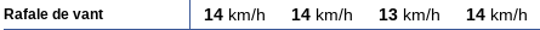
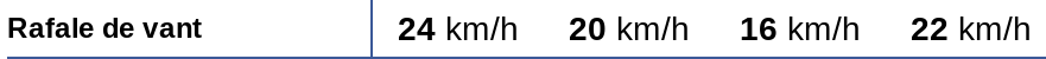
[203,5,265,24] 14 km/h -> [398,9,519,47] 24 km/h
[291,5,353,24] 14 km/h -> [569,9,690,47] 20 km/h
[378,5,440,24] 13 km/h -> [740,9,861,47] 16 km/h
[465,5,527,24] 14 km/h -> [911,9,1032,47] 22 km/h

